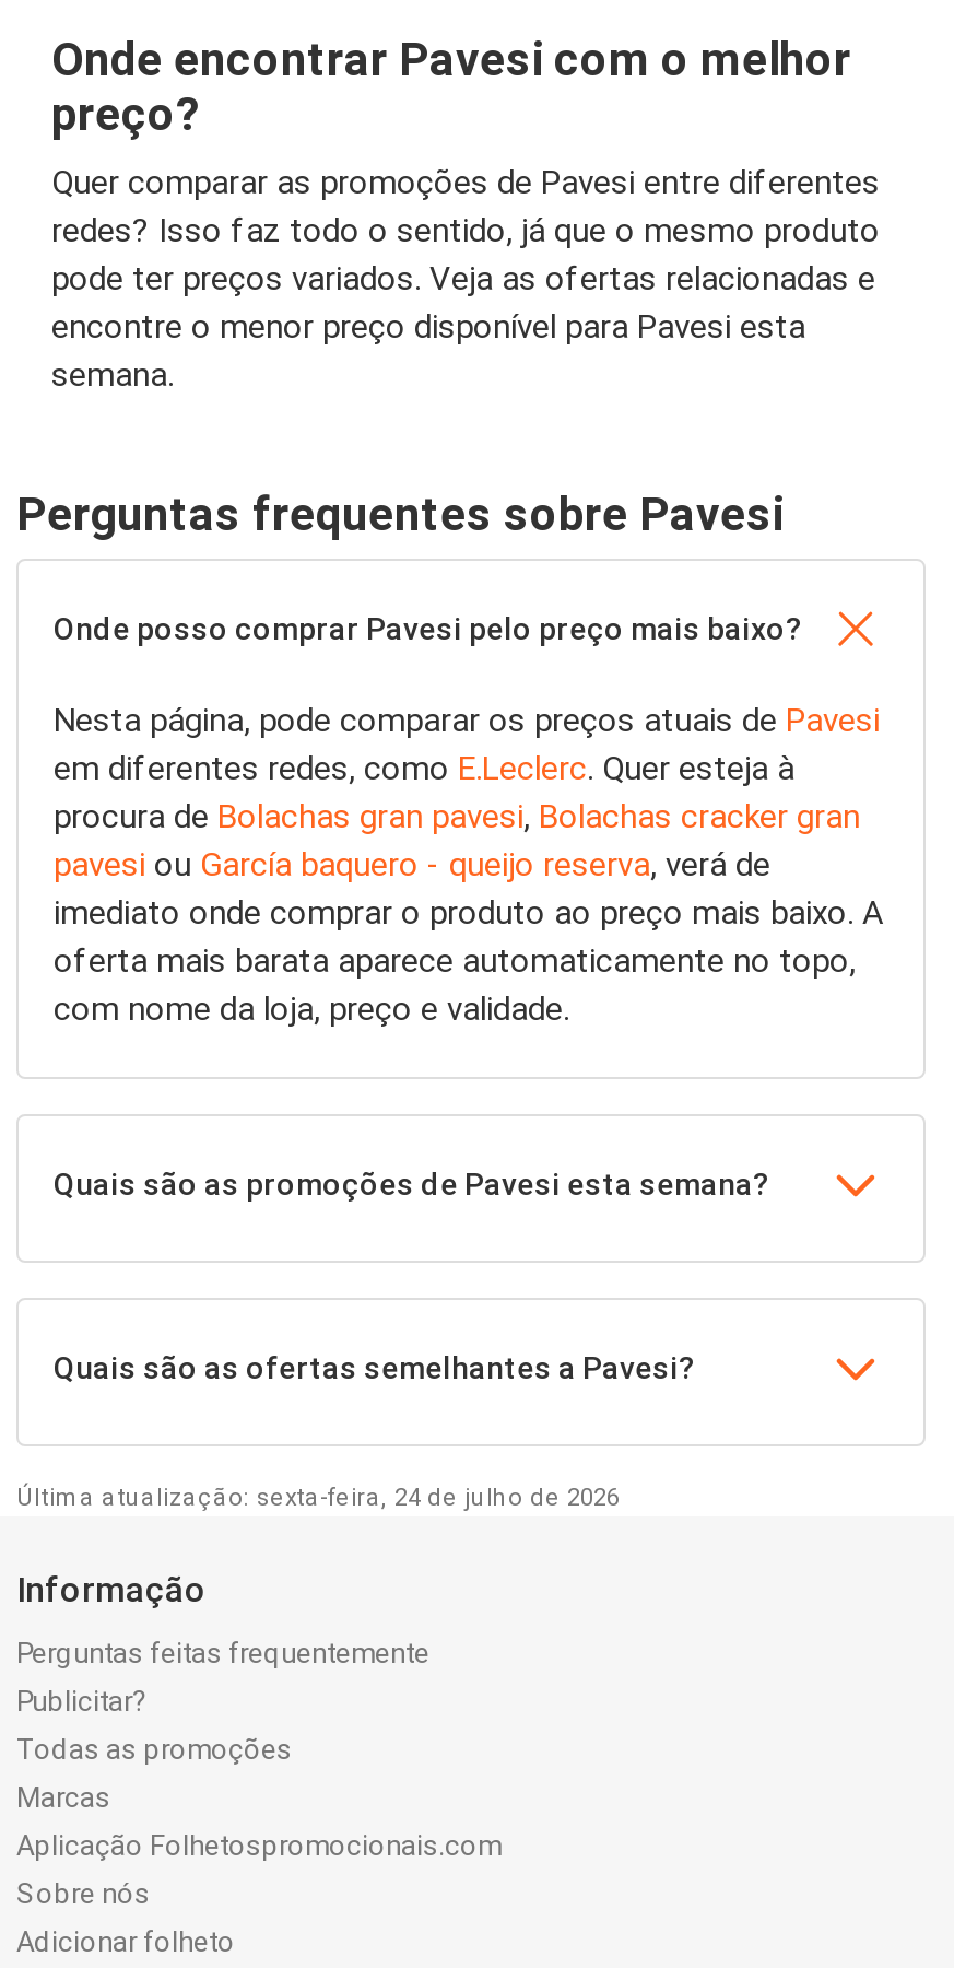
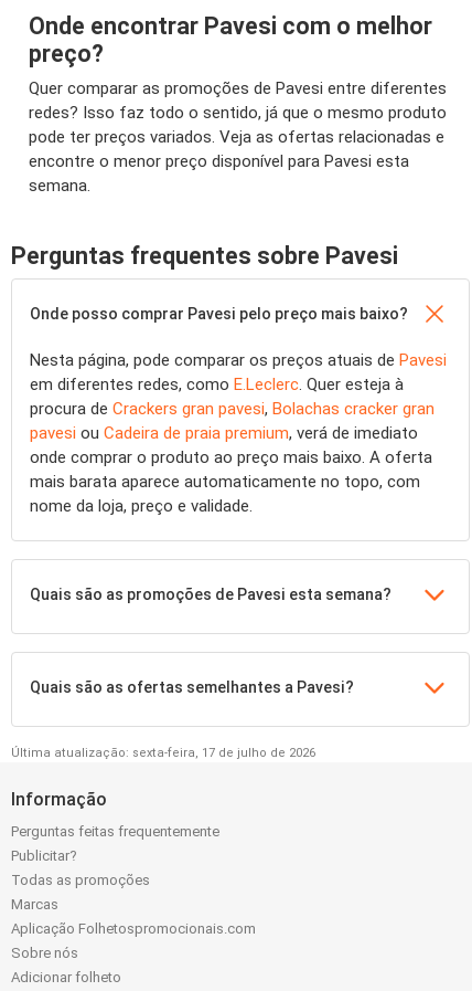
[54,796,884,1028] procura de Bolachas gran pavesi, Bolachas cracker gran | pavesi ou García baquero - queijo reserva, verá de | imediato onde comprar o produto ao preço mais baixo. A | oferta mais barata aparece automaticamente no topo, | com nome da loja, preço e validade. -> [30,398,435,515] procura de Crackers gran pavesi, Bolachas cracker gran | pavesi ou Cadeira de praia premium, verá de imediato | onde comprar o produto ao preço mais baixo. A oferta | mais barata aparece automaticamente no topo, com | nome da loja, preço e validade.
[16,1483,620,1511] Última atualização: sexta-feira, 24 de julho de 2026 -> [11,745,315,760] Última atualização: sexta-feira, 17 de julho de 2026

